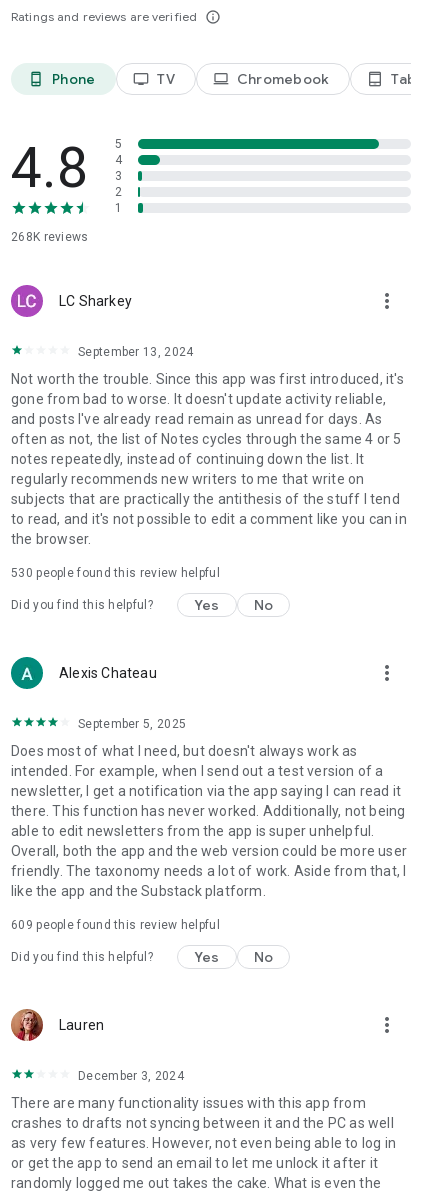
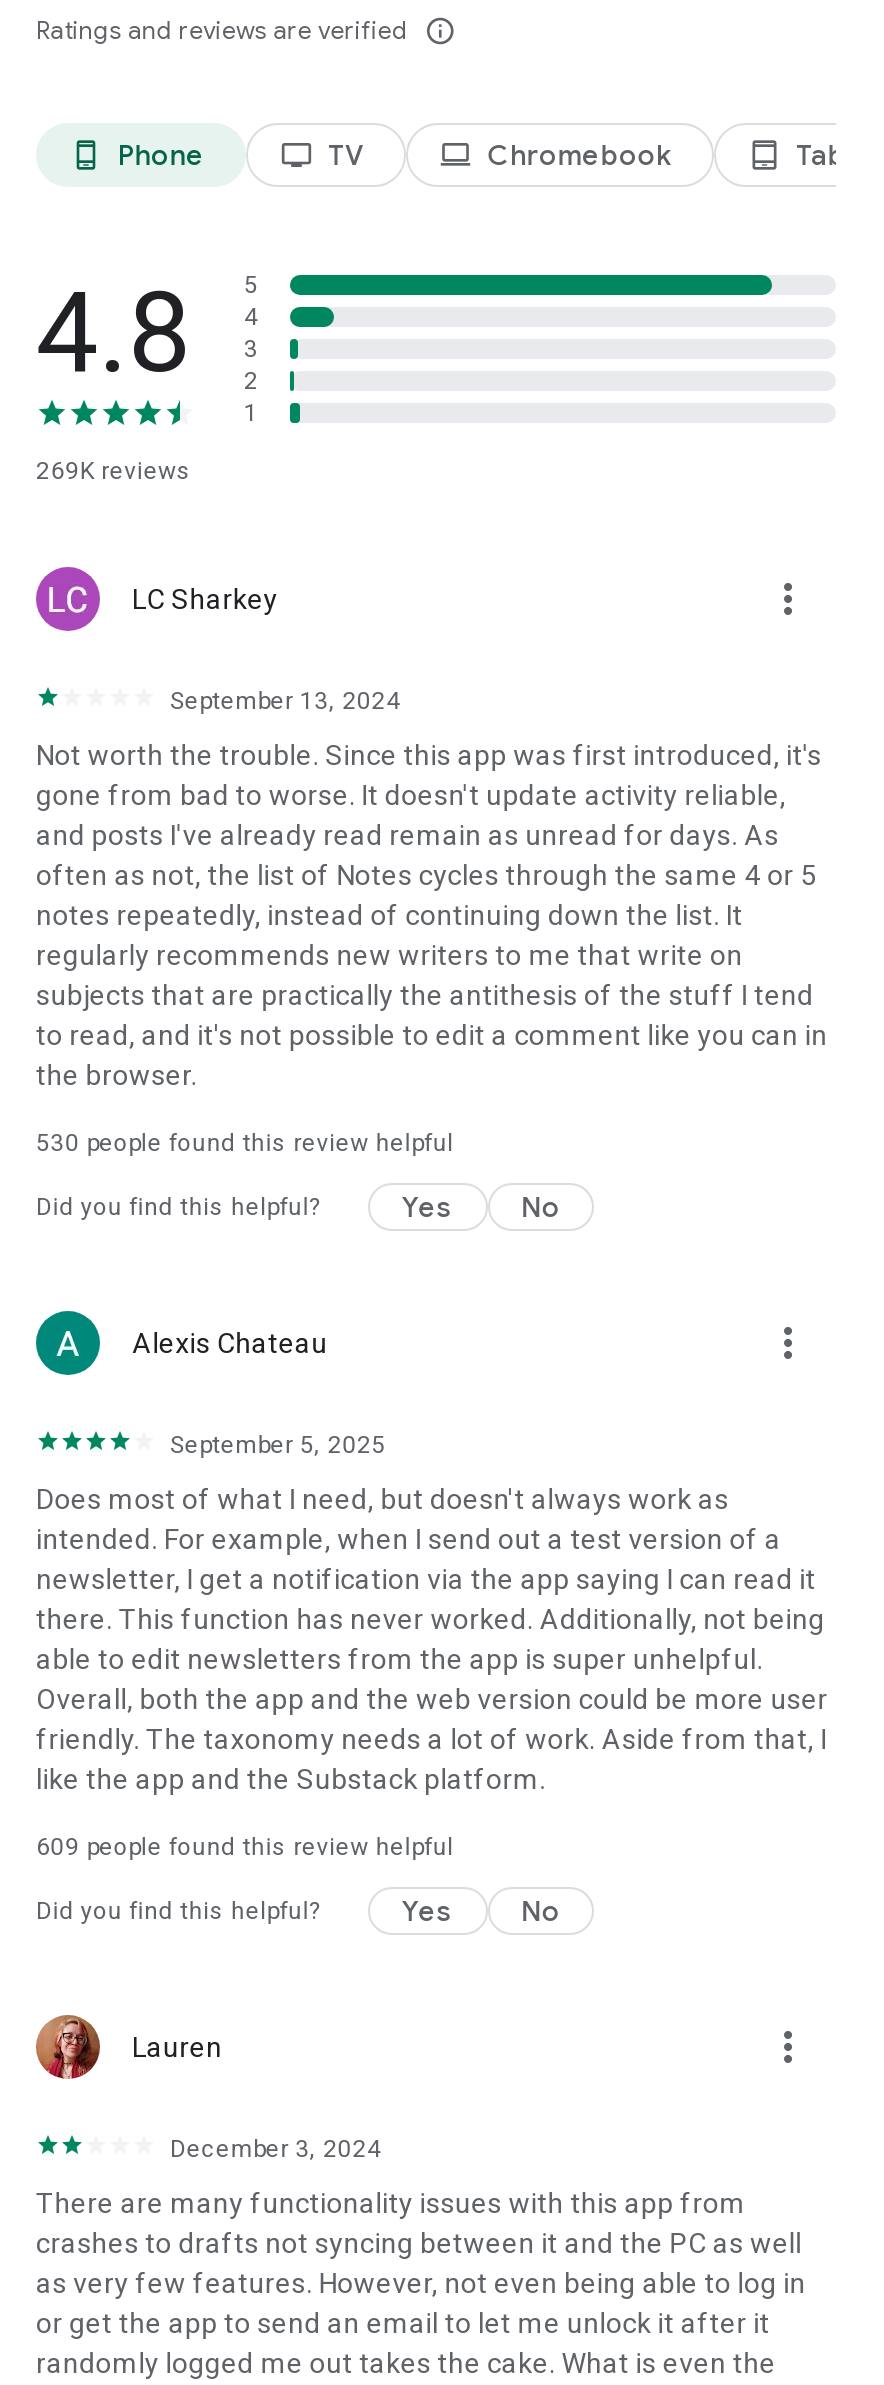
[11,230,89,244] 268K reviews -> [36,457,191,485] 269K reviews

